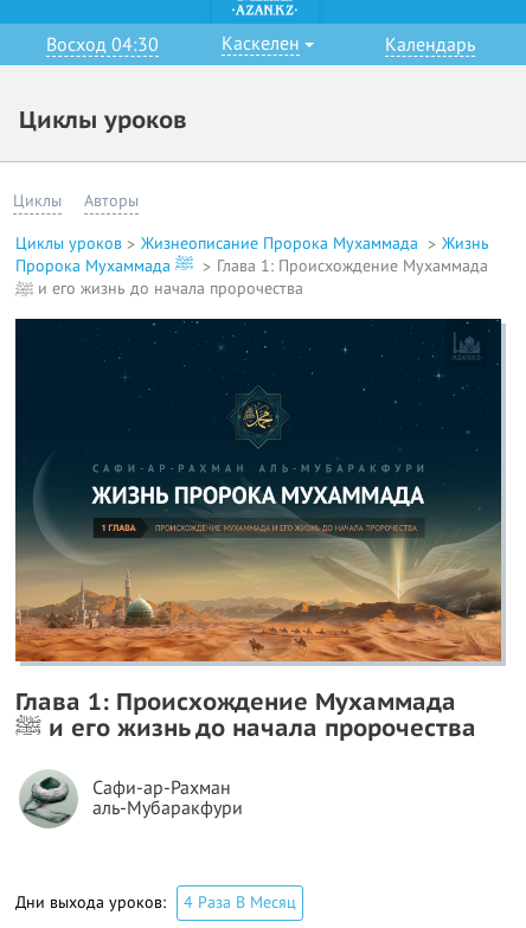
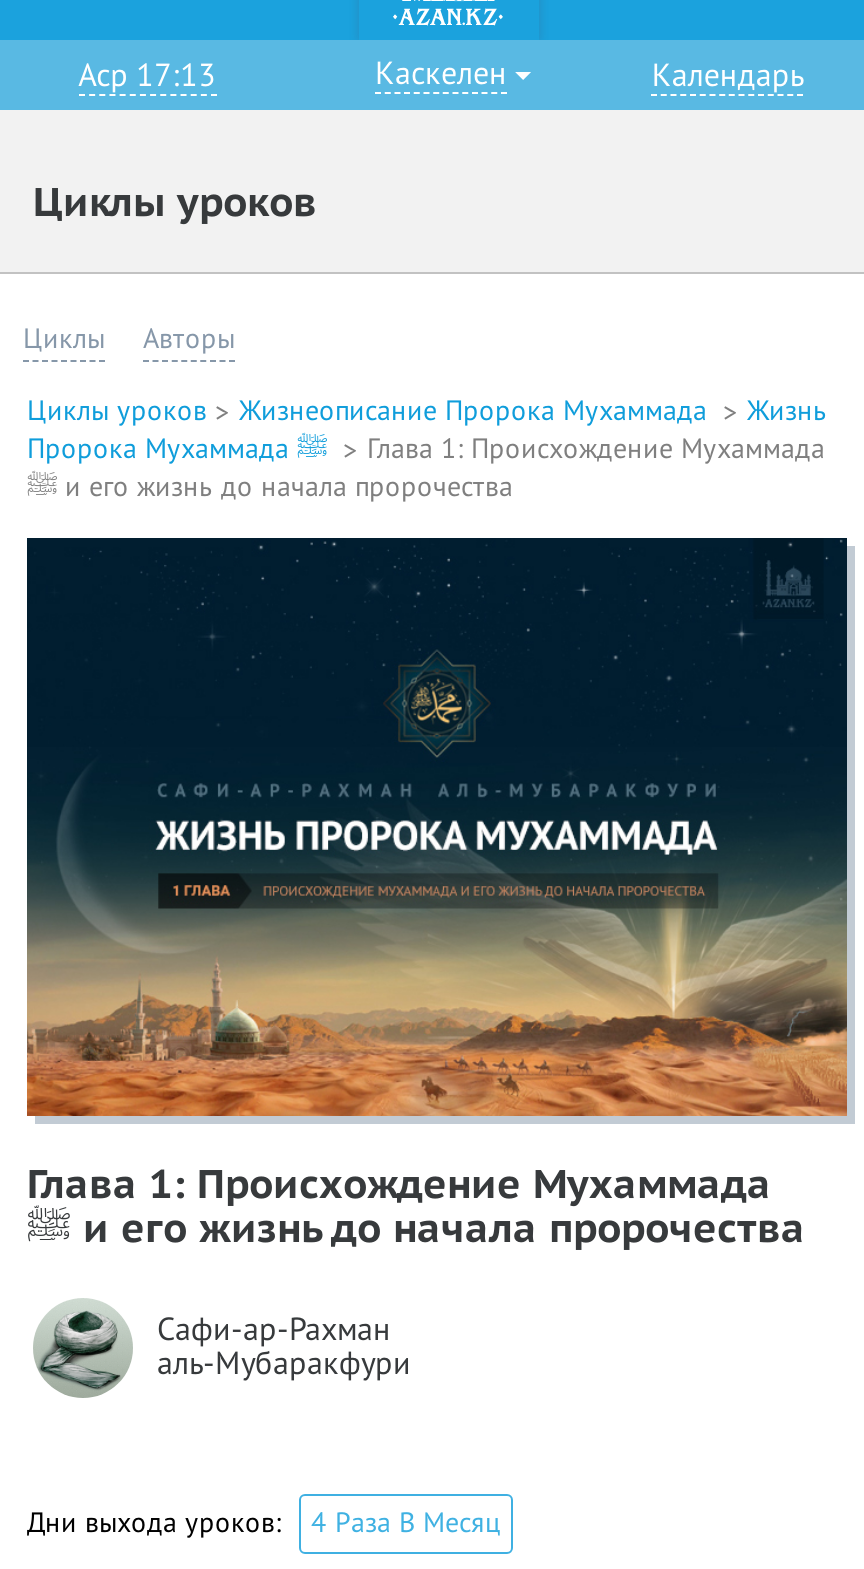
[46,34,158,56] Восход 04:30 -> [78,58,216,94] Аср 17:13

